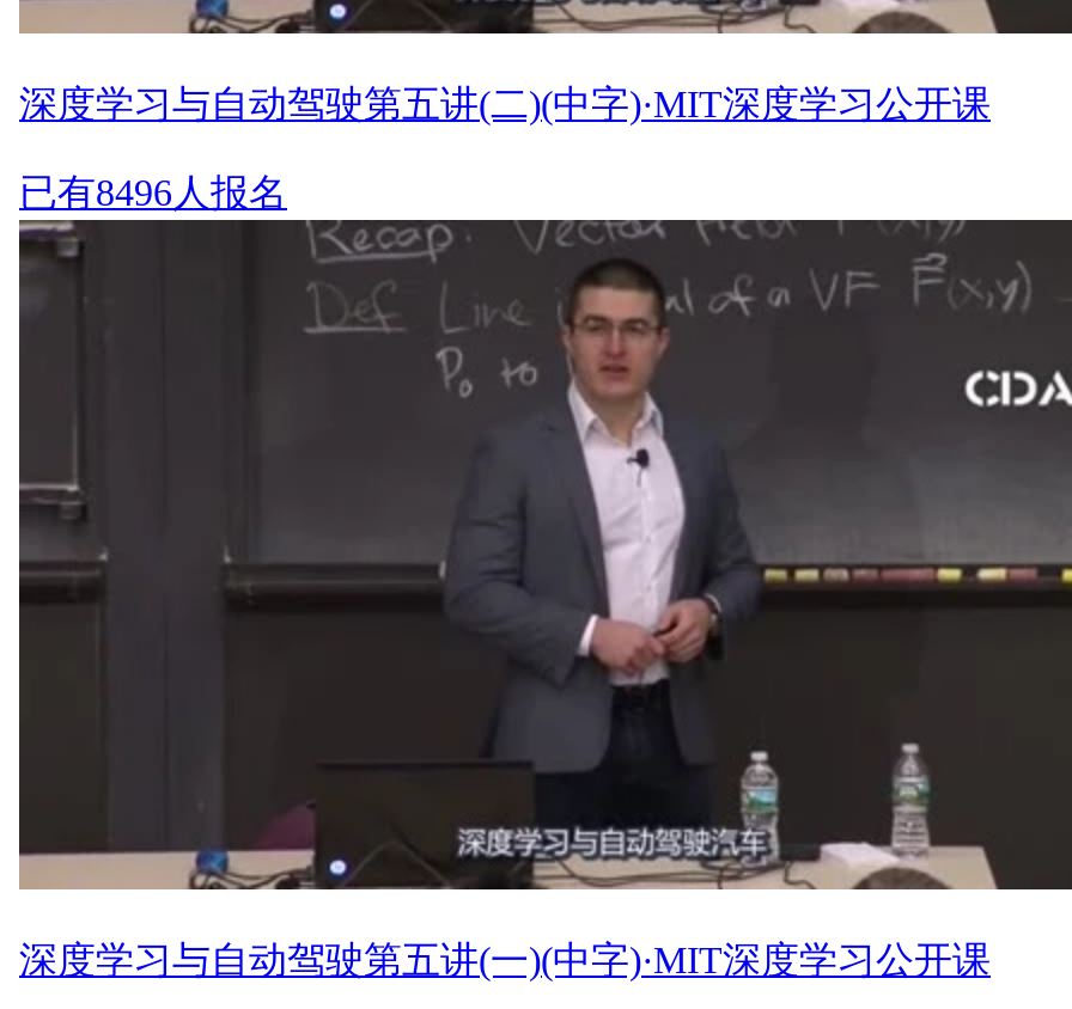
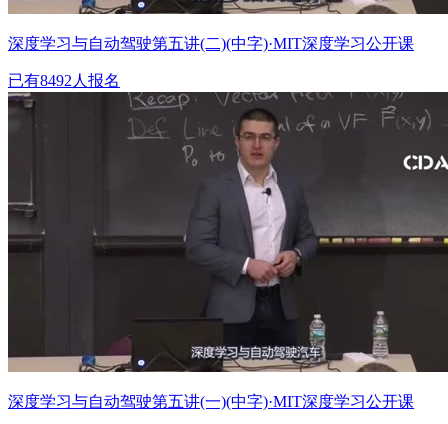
[19,172,287,213] 已有8496人报名 -> [8,72,120,89] 已有8492人报名

